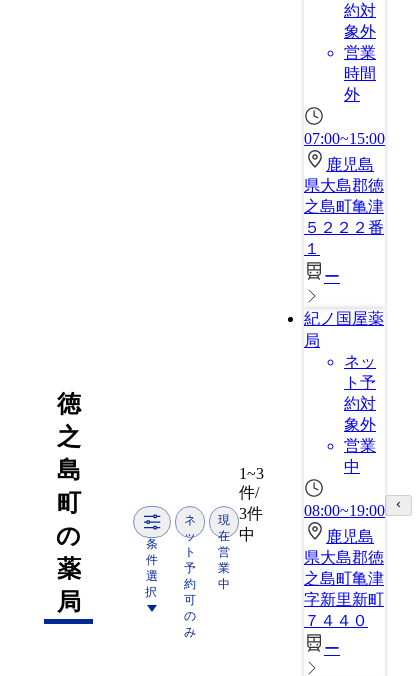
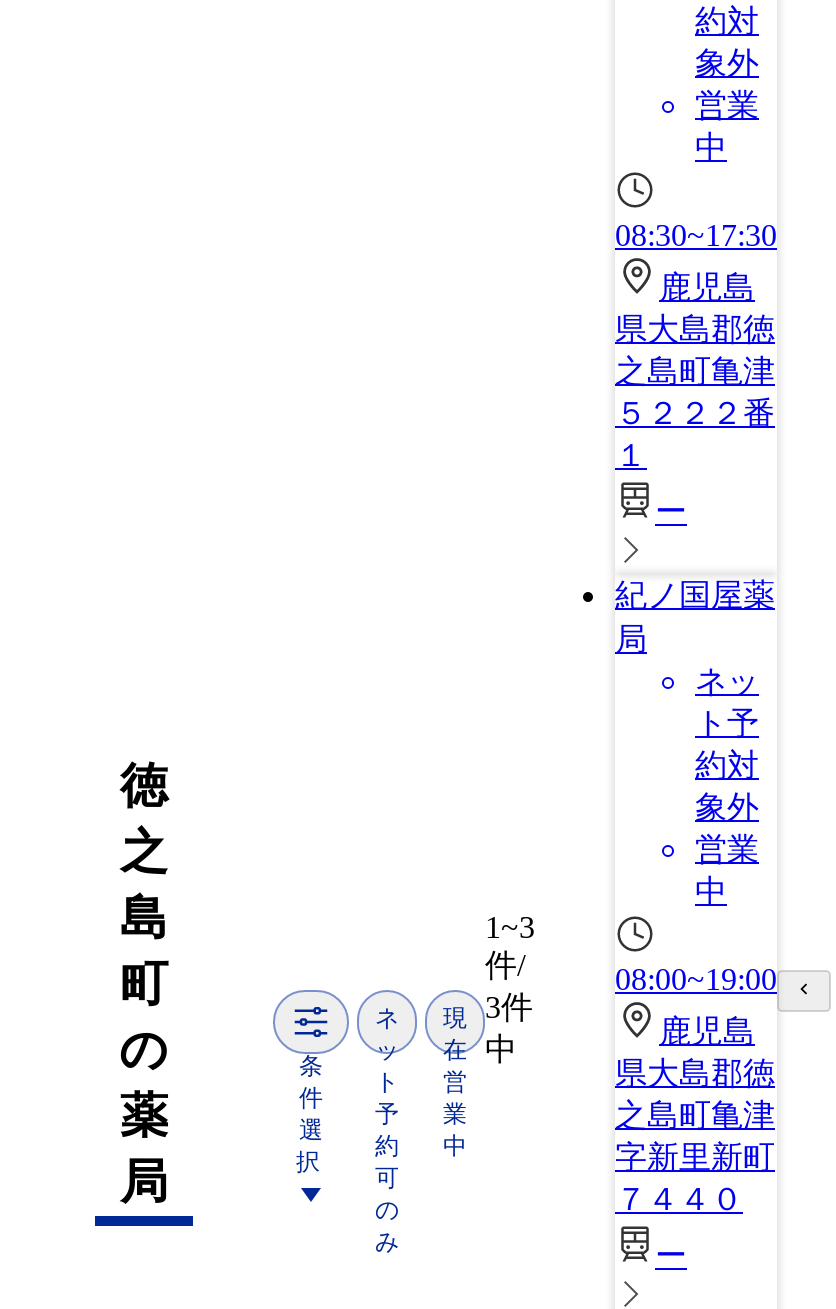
[344,65,376,103] 時間 | 外 -> [695,130,727,164] 中
[304,130,385,147] 07:00~15:00 -> [615,218,777,252] 08:30~17:30

